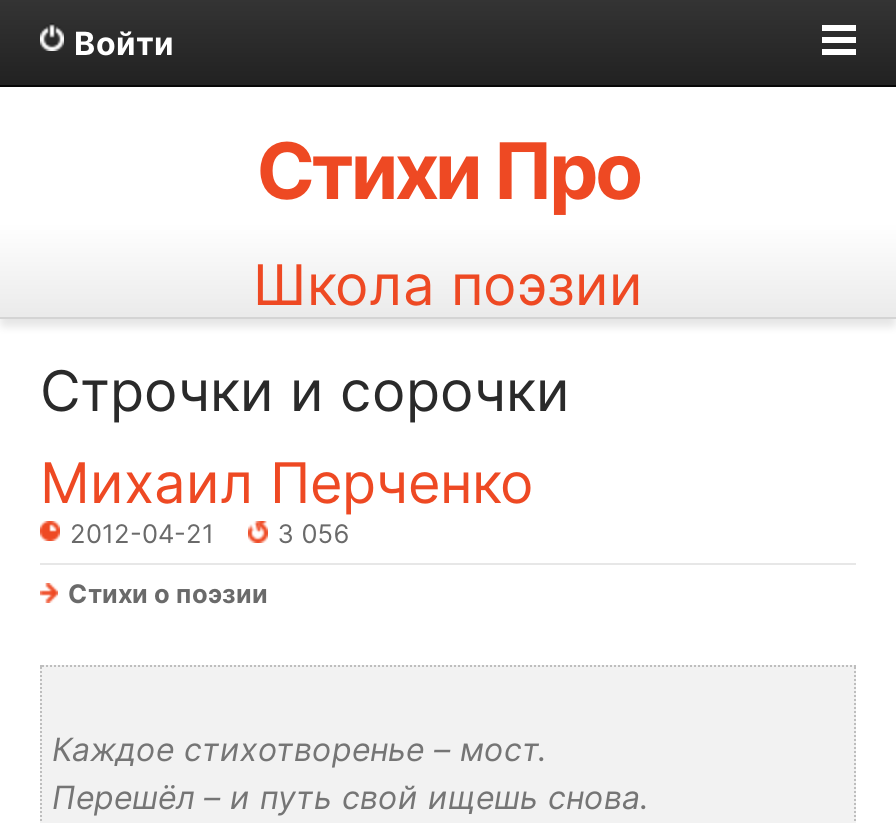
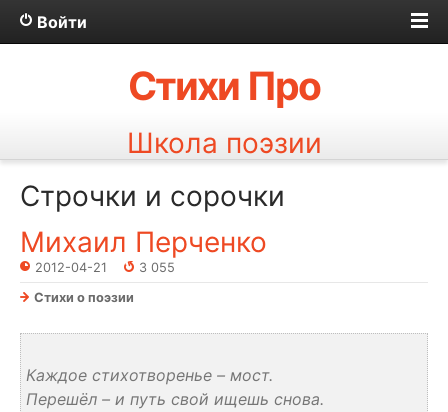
[278,519,350,549] 3 056 -> [139,260,175,275] 3 055

